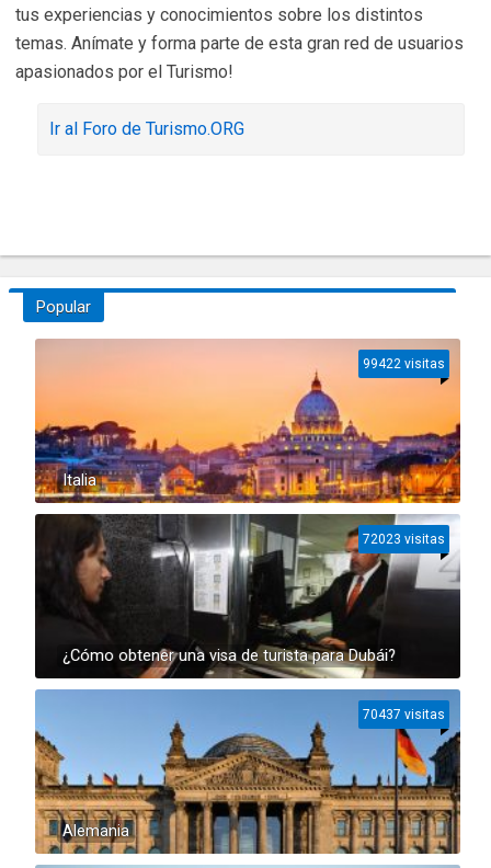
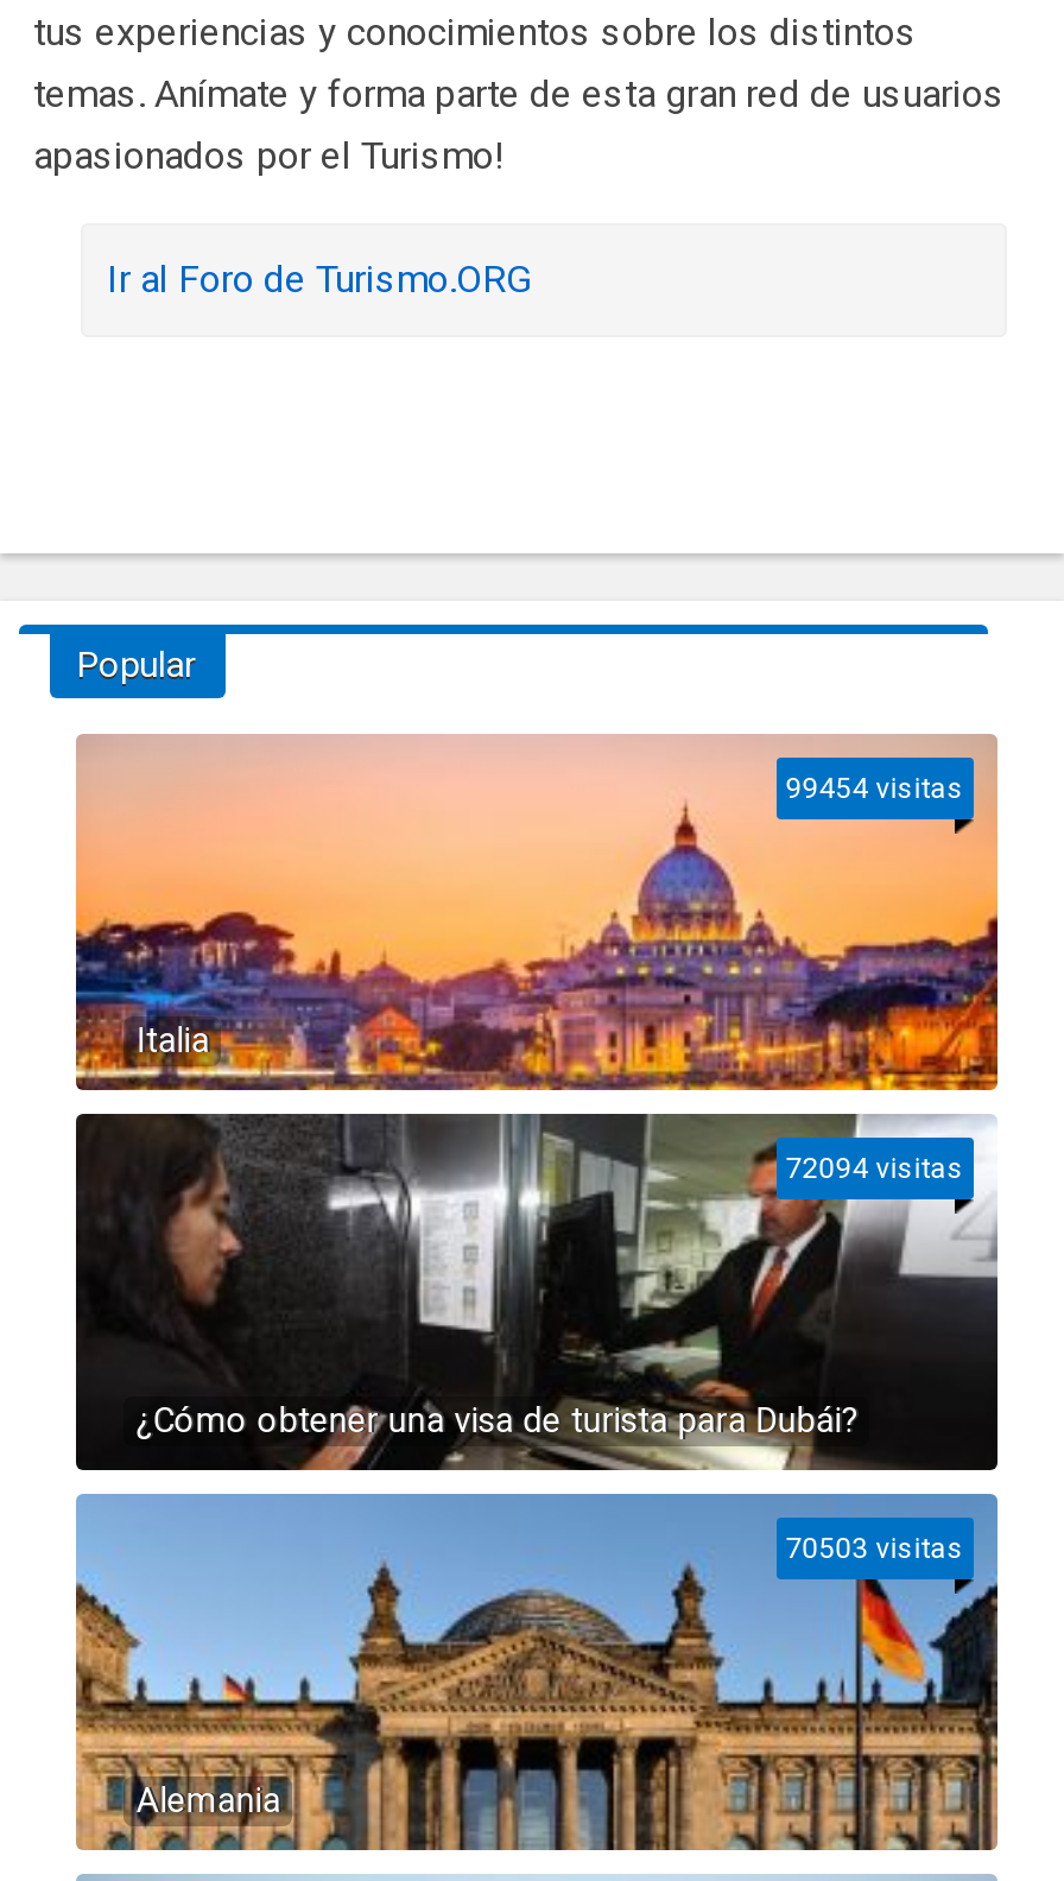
[363,356,445,372] 99422 visitas -> [786,772,964,805] 99454 visitas
[363,532,445,547] 72023 visitas -> [786,1152,964,1185] 72094 visitas
[363,707,445,722] 70437 visitas -> [786,1532,964,1565] 70503 visitas

